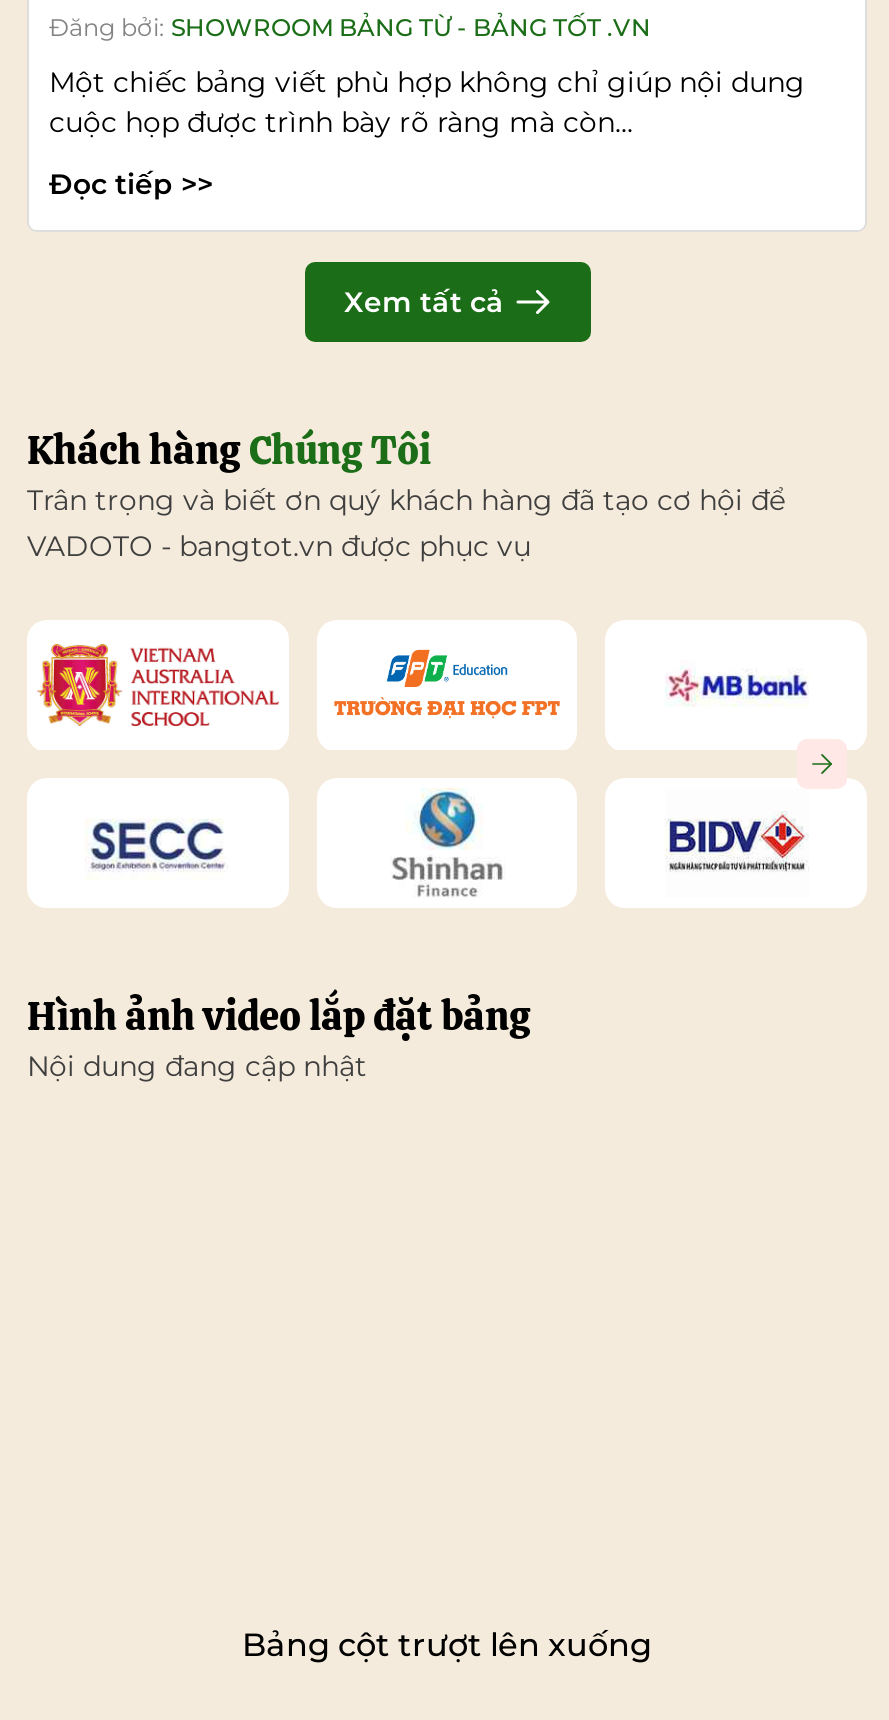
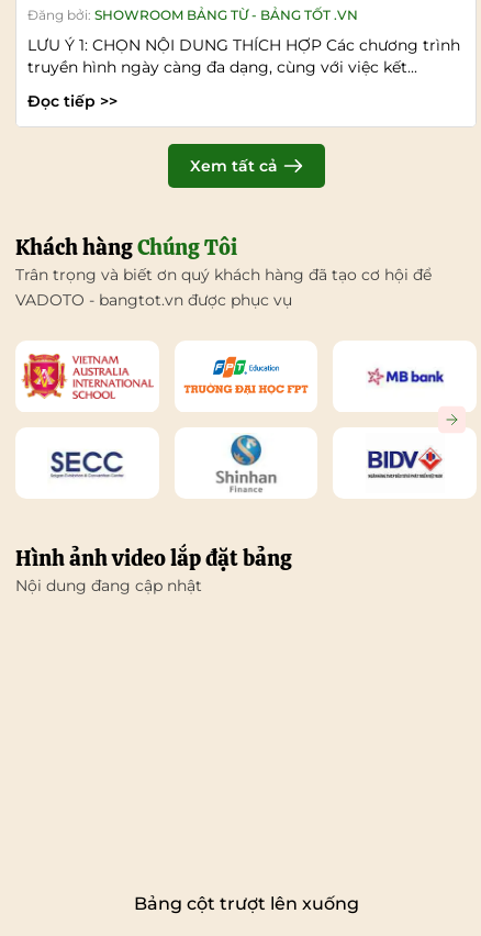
[49,64,805,140] Một chiếc bảng viết phù hợp không chỉ giúp nội dung | cuộc họp được trình bày rõ ràng mà còn... -> [27,35,460,77] LƯU Ý 1: CHỌN NỘI DUNG THÍCH HỢP Các chương trình | truyền hình ngày càng đa dạng, cùng với việc kết...

